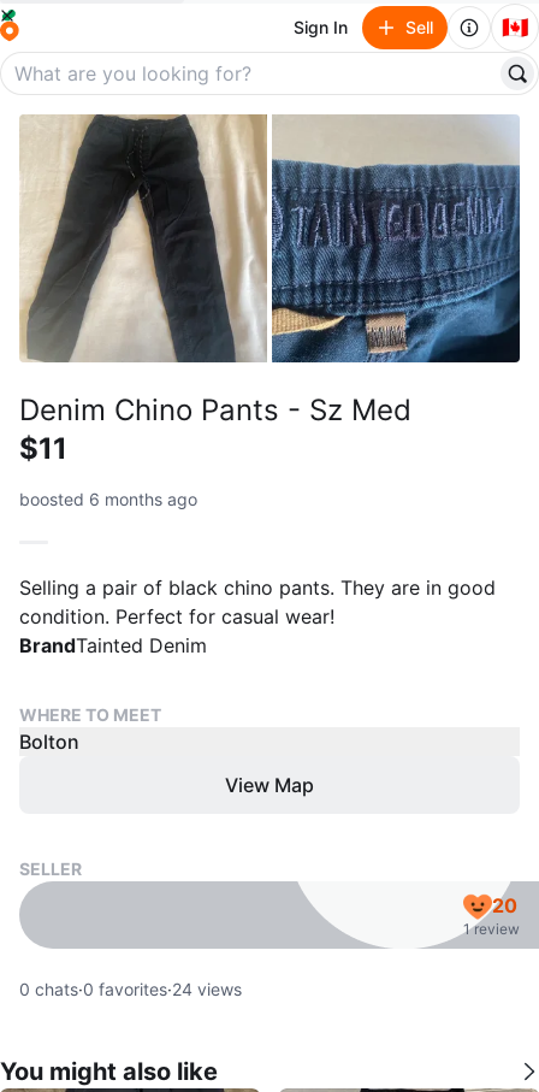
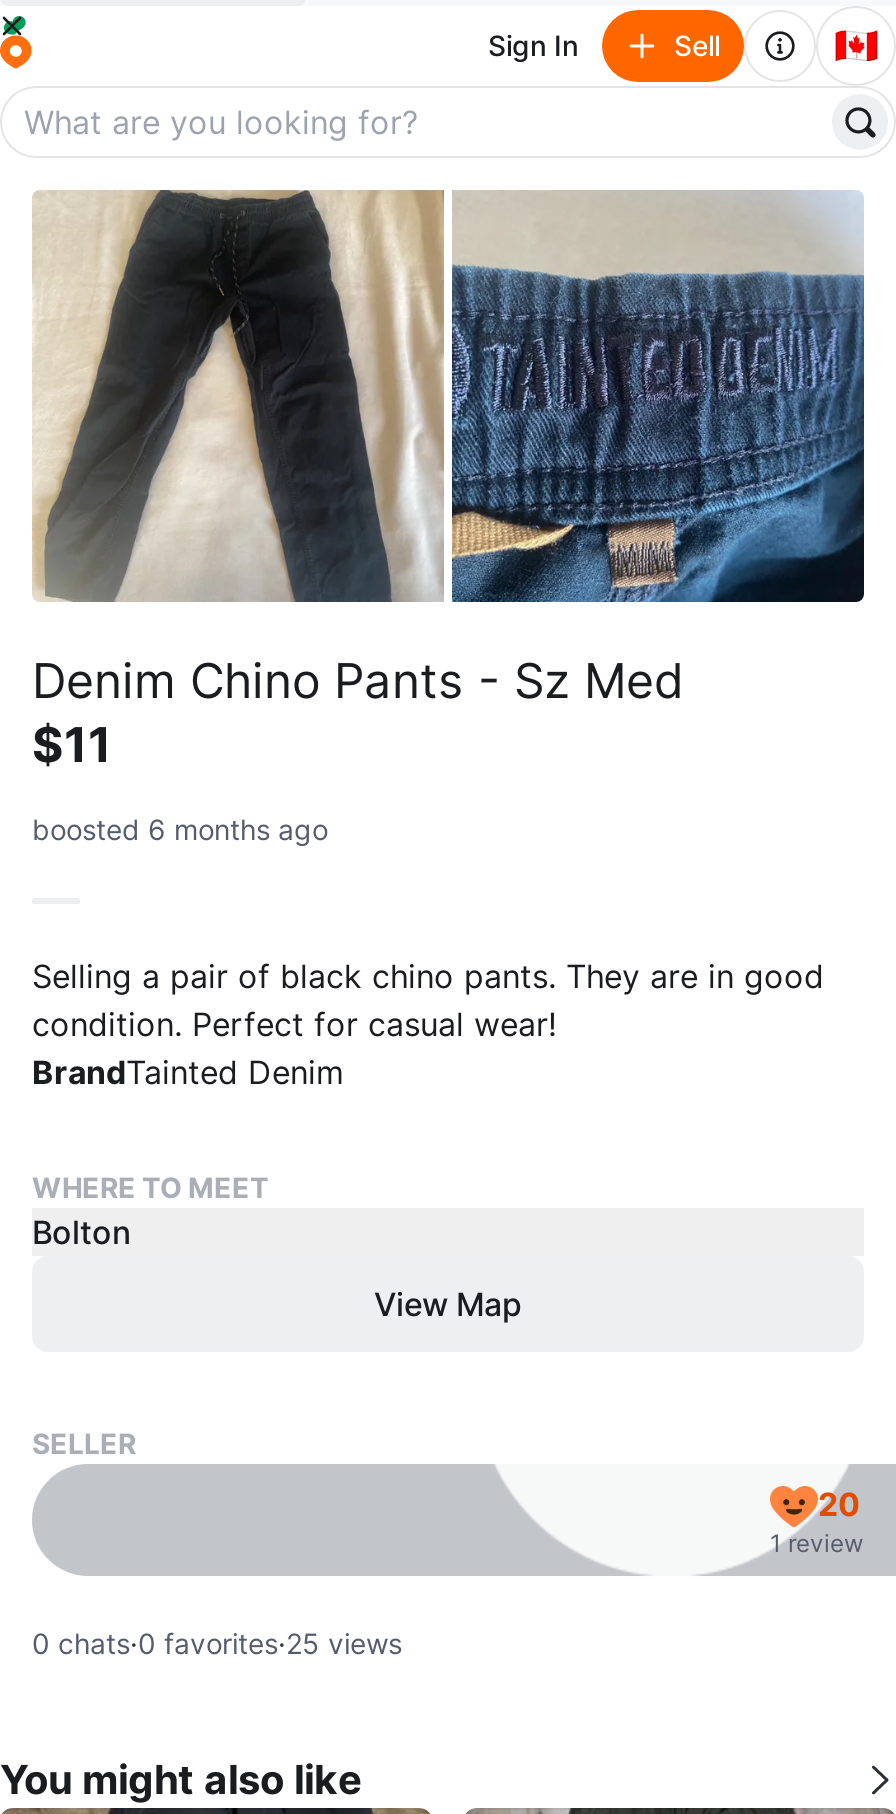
[19,979,242,999] 0 chats·0 favorites·24 views -> [32,1626,402,1660] 0 chats·0 favorites·25 views

